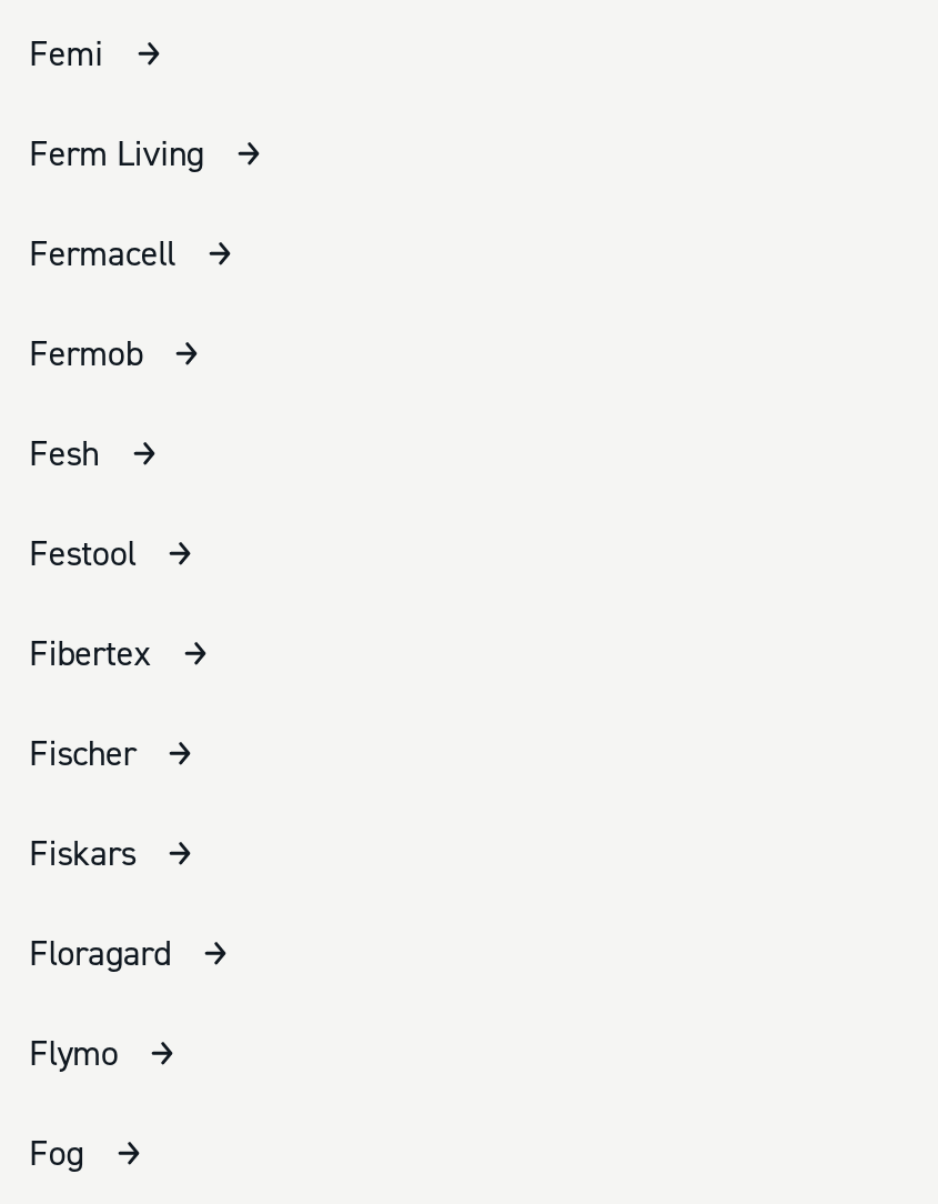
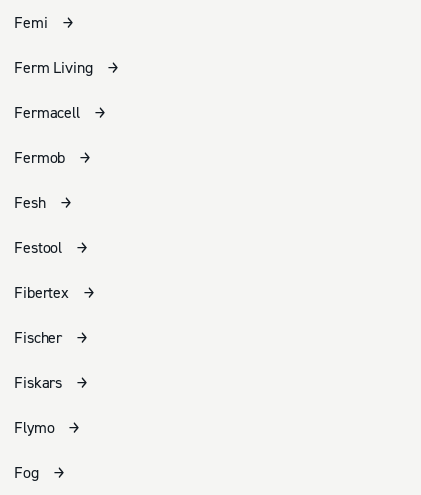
[29,930,171,974] Floragard -> none

